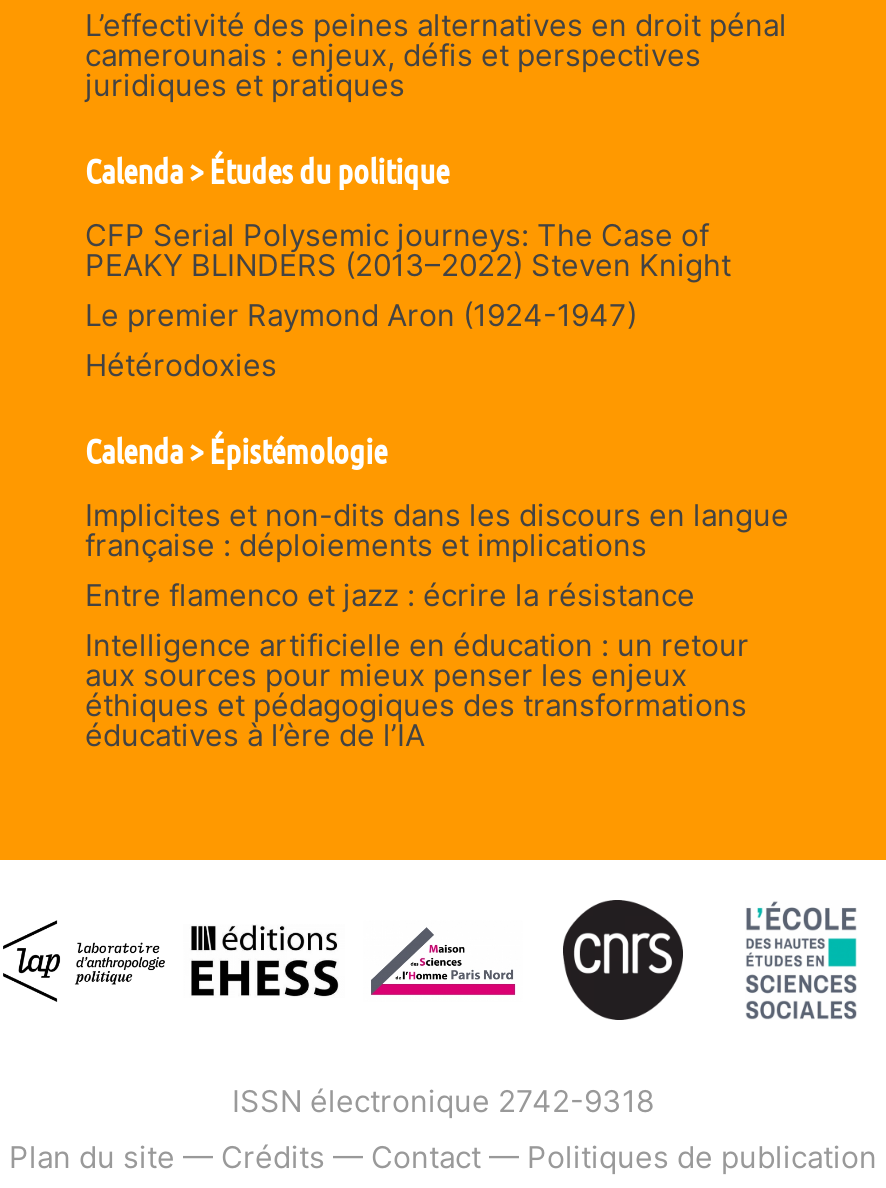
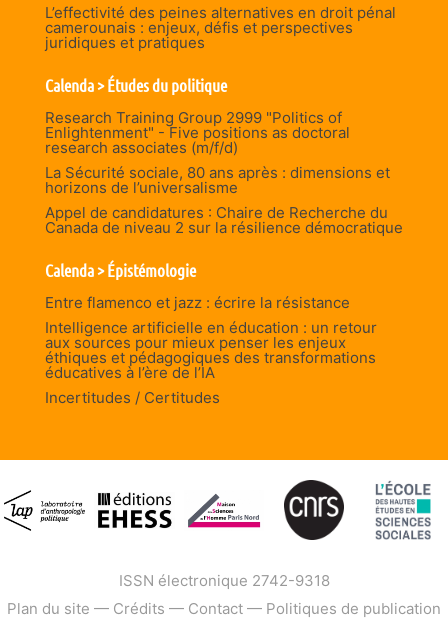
[85,217,731,385] CFP Serial Polysemic journeys: The Case of | PEAKY BLINDERS (2013–2022) Steven Knight | Le premier Raymond Aron (1924-1947) | Hétérodoxies -> [45,108,403,237] Research Training Group 2999 "Politics of | Enlightenment" - Five positions as doctoral | research associates (m/f/d) | La Sécurité sociale, 80 ans après : dimensions et | horizons de l’universalisme | Appel de candidatures : Chaire de Recherche du | Canada de niveau 2 sur la résilience démocratique
[85,497,789,565] Implicites et non-dits dans les discours en langue | française : déploiements et implications -> none
none -> [45,388,220,407] Incertitudes / Certitudes

